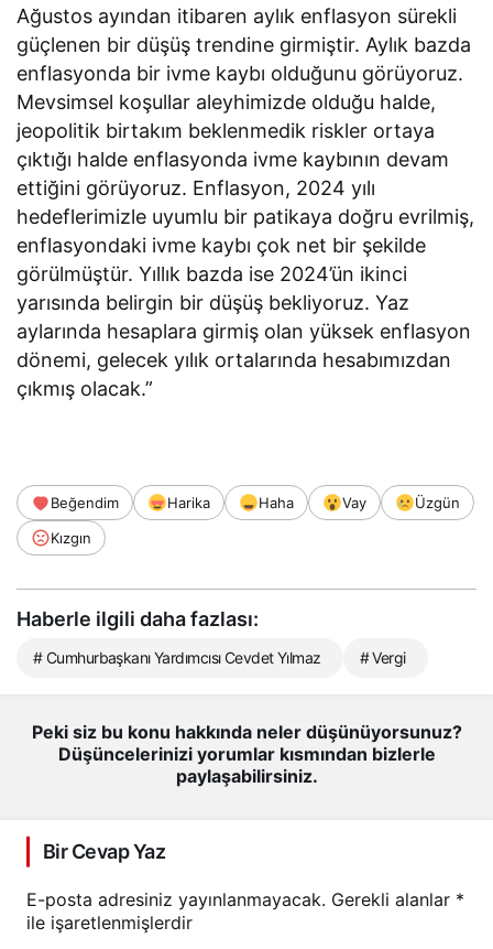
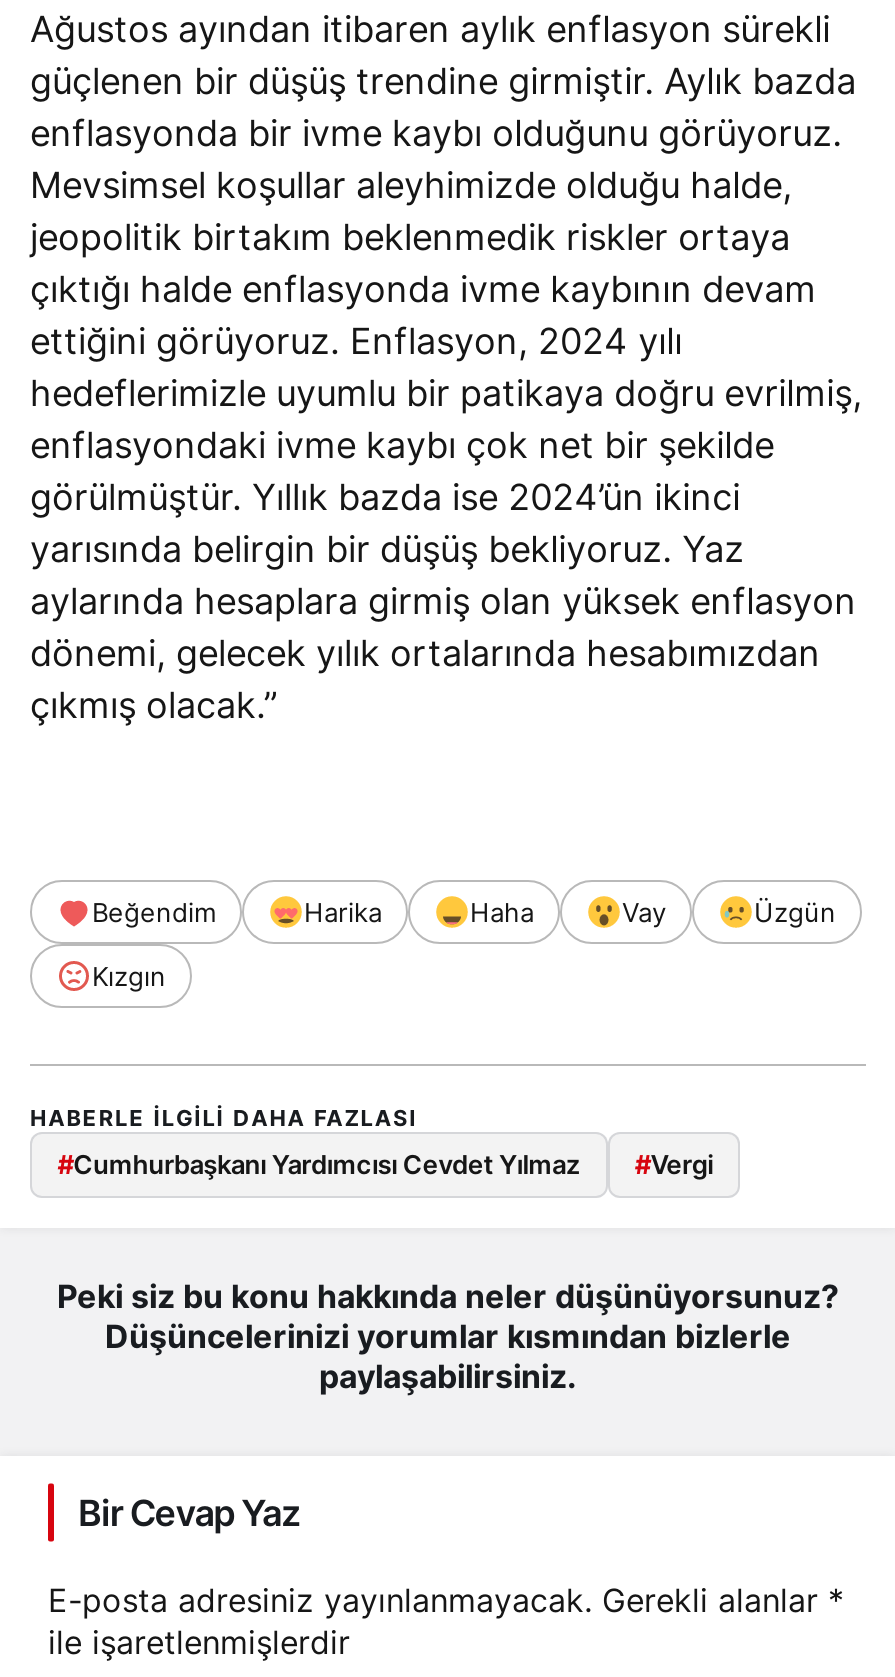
[17,608,259,631] Haberle ilgili daha fazlası: -> [30,1105,417,1133] HABERLE ILGILI DAHA FAZLASI

